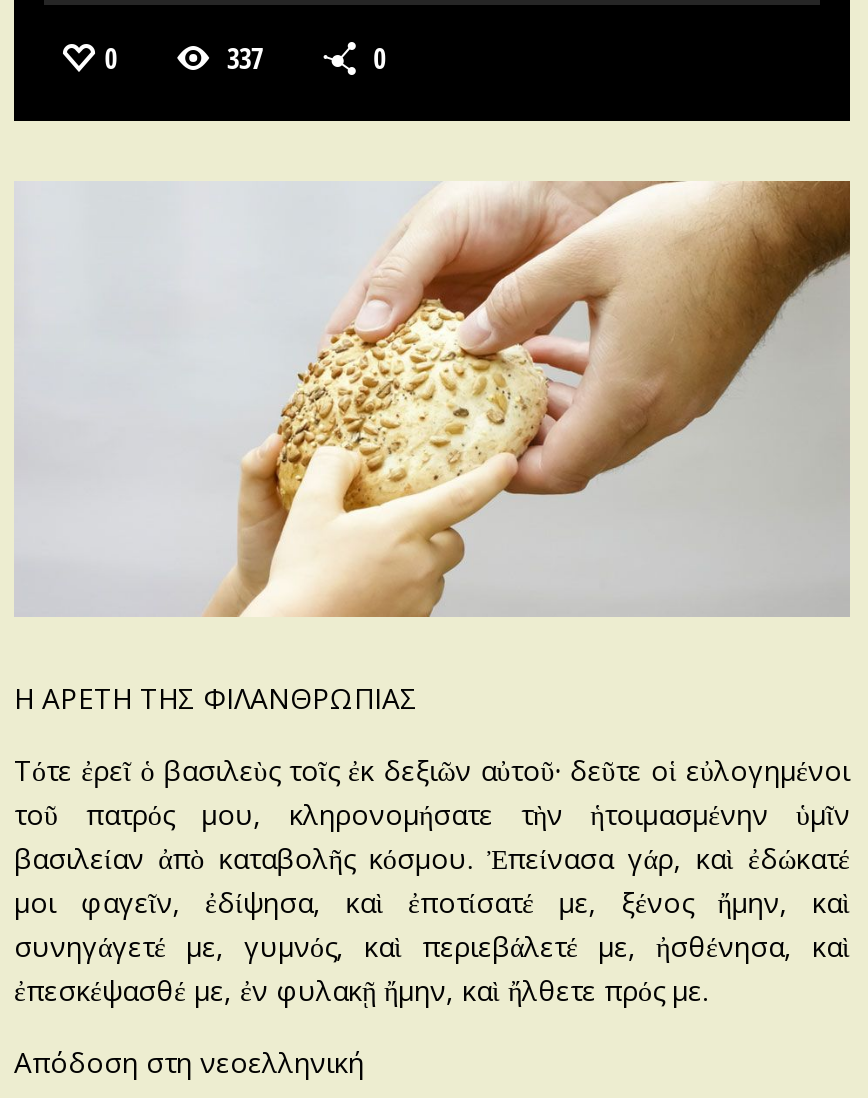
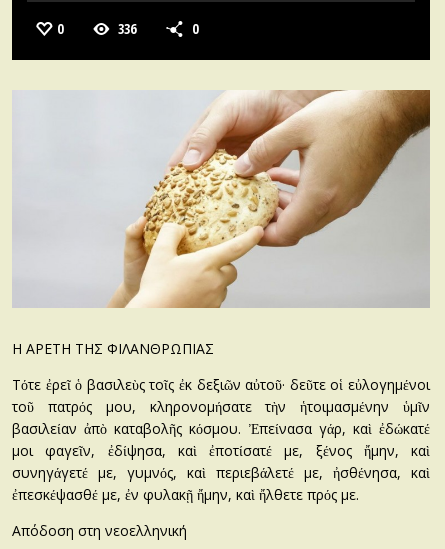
[227,39,263,77] 337 -> [118,19,136,38] 336

